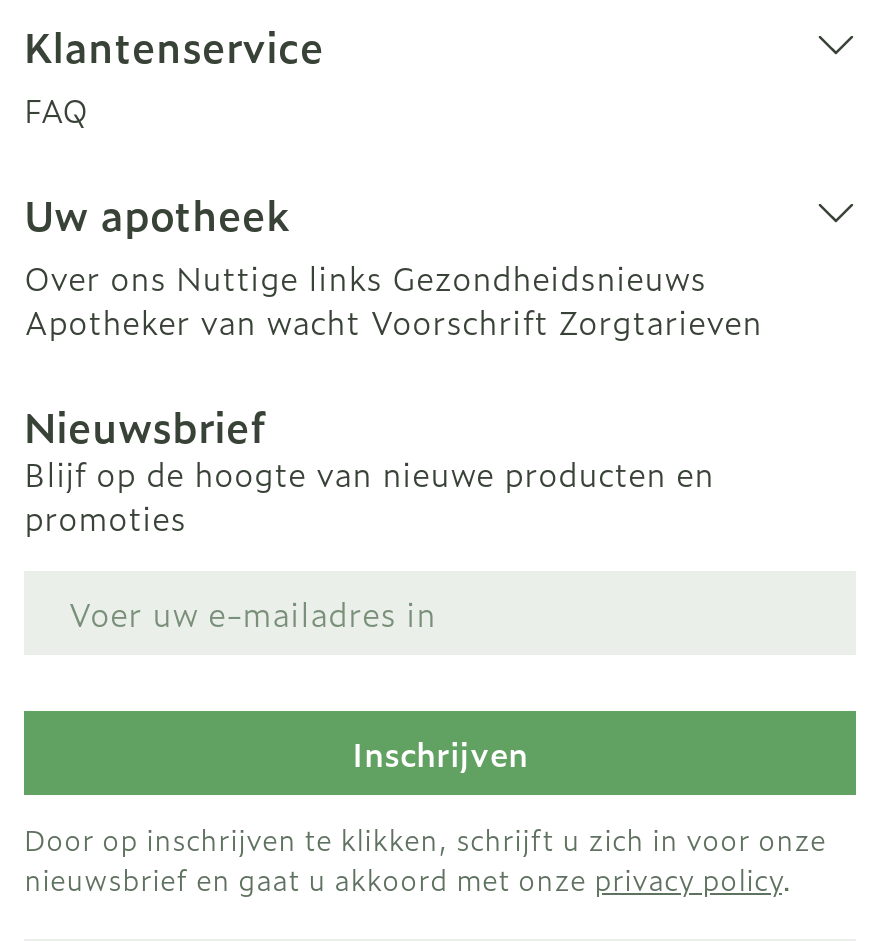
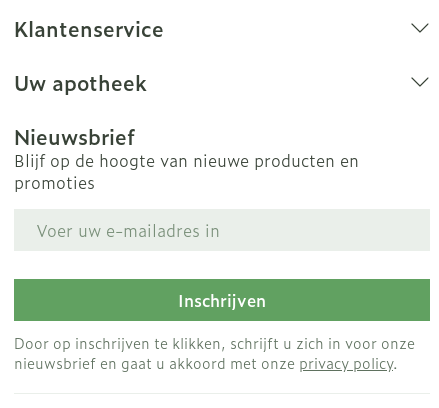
[24,85,88,133] FAQ -> none
[24,253,762,345] Over ons Nuttige links Gezondheidsnieuws | Apotheker van wacht Voorschrift Zorgtarieven -> none

